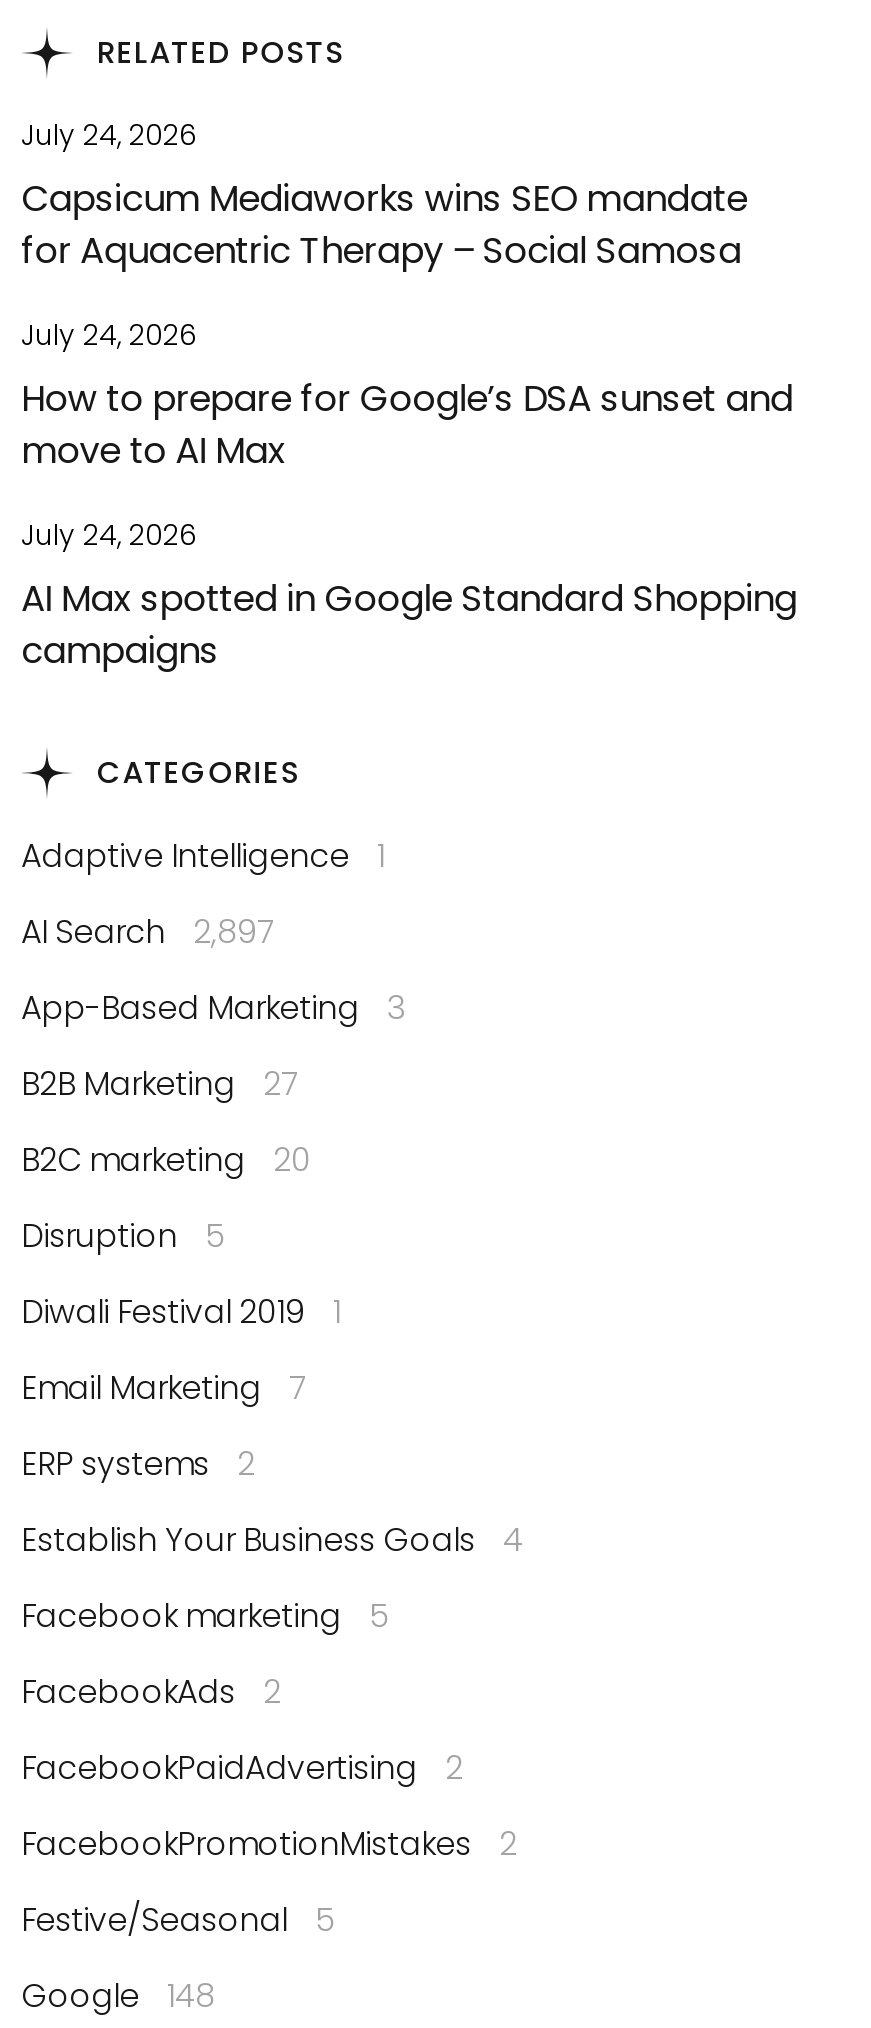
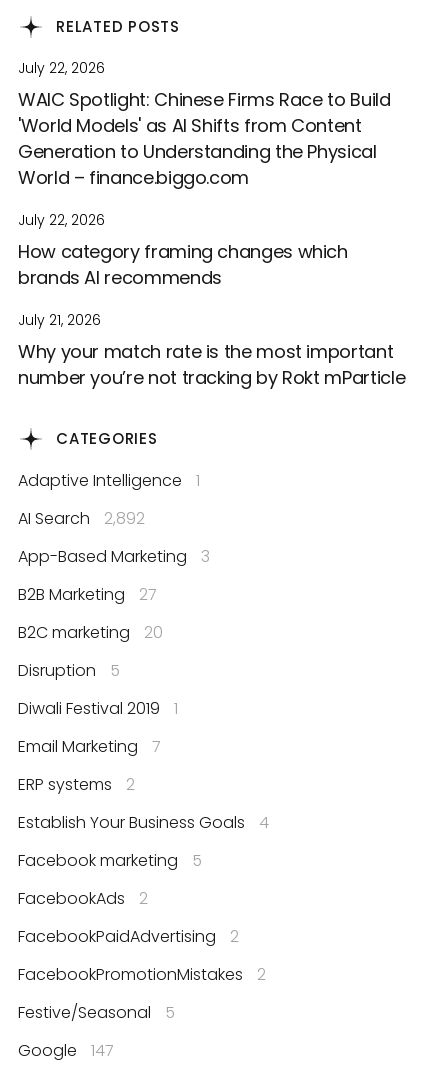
[21,115,747,275] July 24, 2026 | Capsicum Mediaworks wins SEO mandate | for Aquacentric Therapy – Social Samosa -> [18,58,390,190] July 22, 2026 | WAIC Spotlight: Chinese Firms Race to Build | 'World Models' as AI Shifts from Content | Generation to Understanding the Physical | World – finance.biggo.com
[21,315,793,475] July 24, 2026 | How to prepare for Google’s DSA sunset and | move to AI Max -> [18,210,348,290] July 22, 2026 | How category framing changes which | brands AI recommends
[21,515,797,675] July 24, 2026 | AI Max spotted in Google Standard Shopping | campaigns -> [18,310,405,390] July 21, 2026 | Why your match rate is the most important | number you’re not tracking by Rokt mParticle
[21,909,275,955] AI Search 2,897 -> [18,507,145,530] AI Search 2,892
[21,1973,215,2019] Google 148 -> [18,1039,114,1062] Google 147

